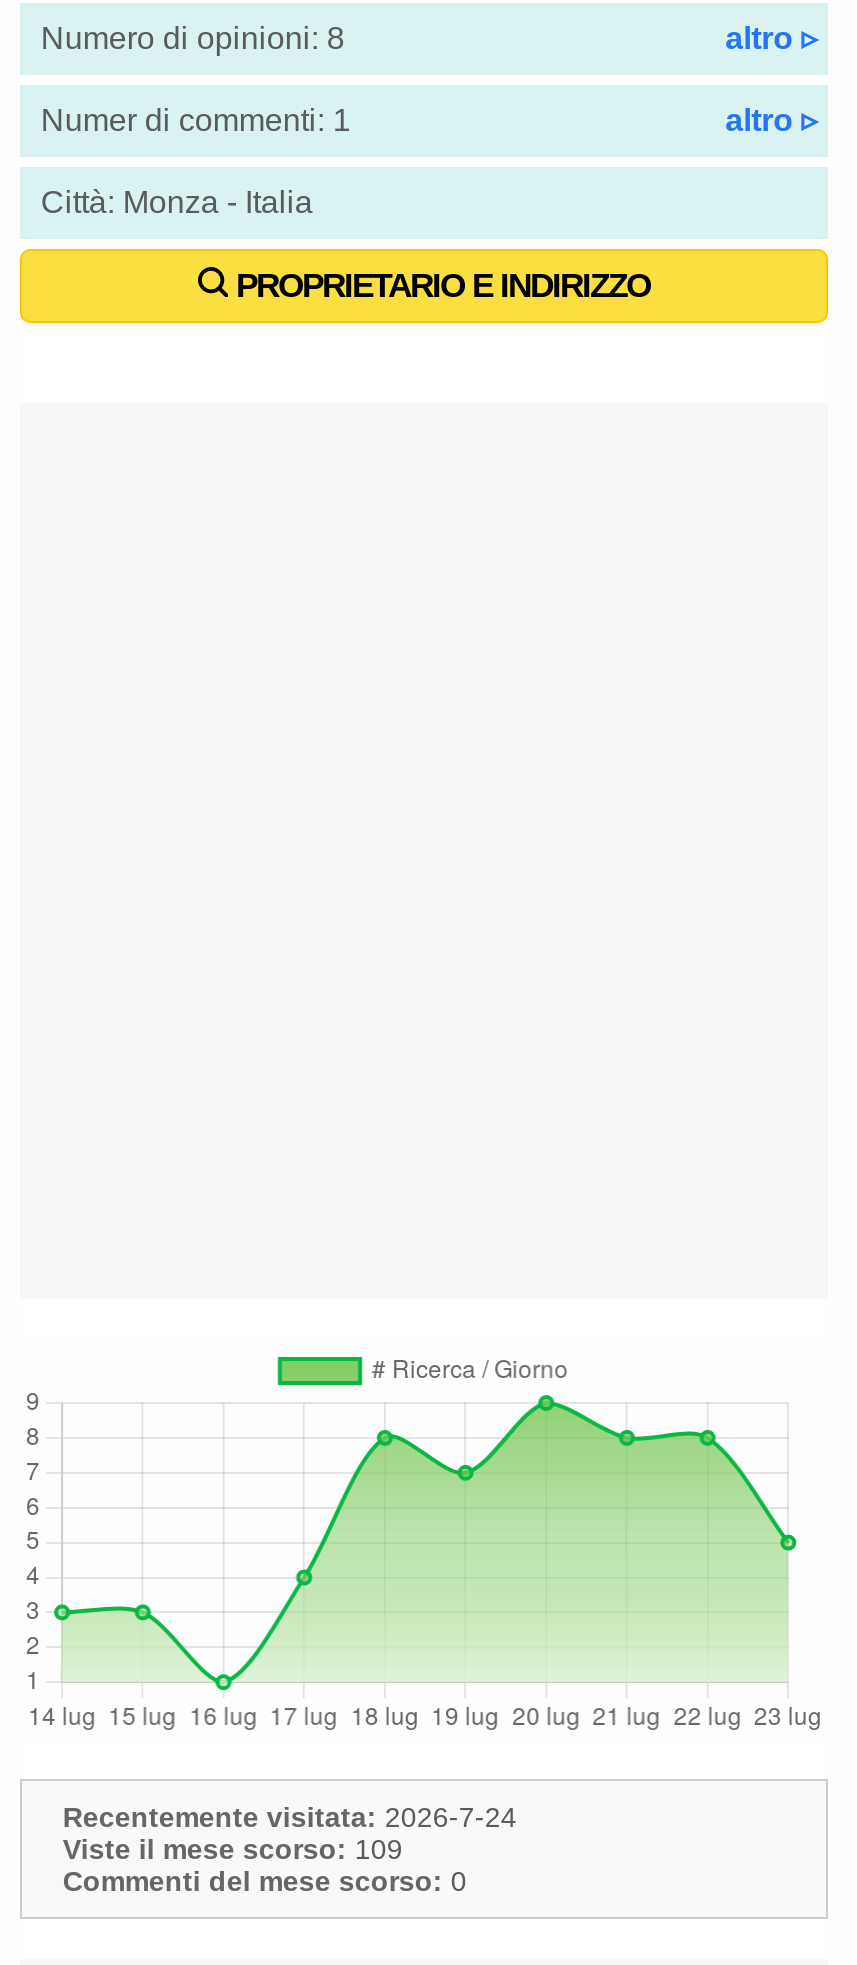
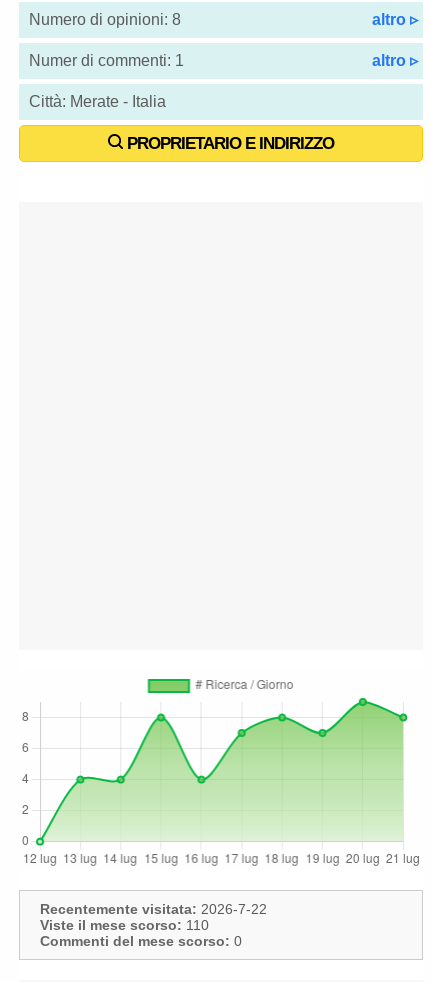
[41,185,313,219] Città: Monza - Italia -> [29,93,166,110] Città: Merate - Italia
[26,1391,798,1693] [image] -> [22,697,408,847] [image]
[63,1801,517,1833] Recentemente visitata: 2026-7-24 -> [40,901,267,917] Recentemente visitata: 2026-7-22
[63,1833,403,1865] Viste il mese scorso: 109 -> [40,917,209,933] Viste il mese scorso: 110

